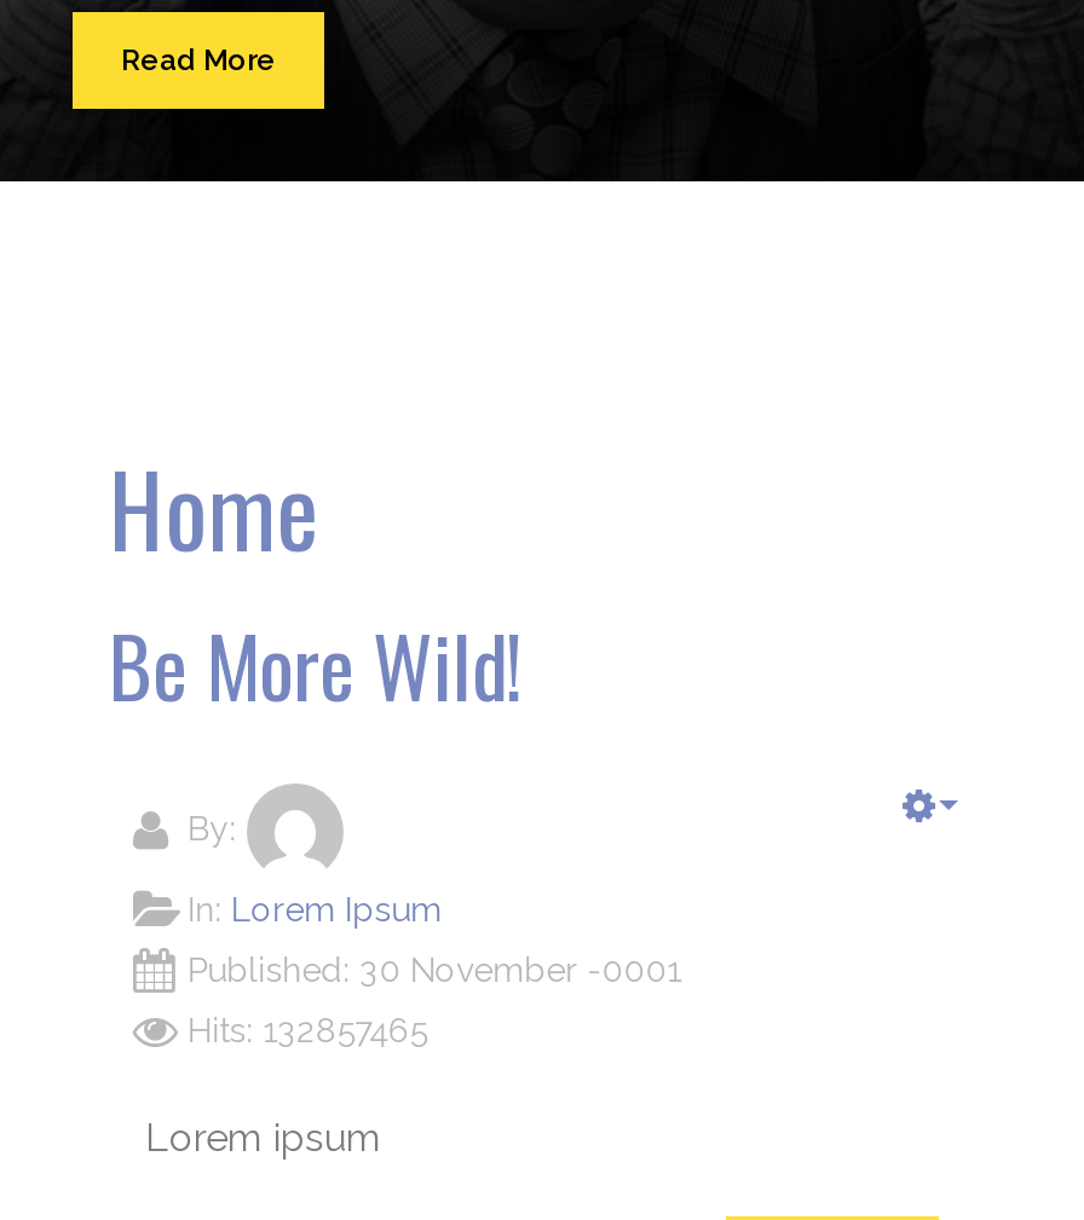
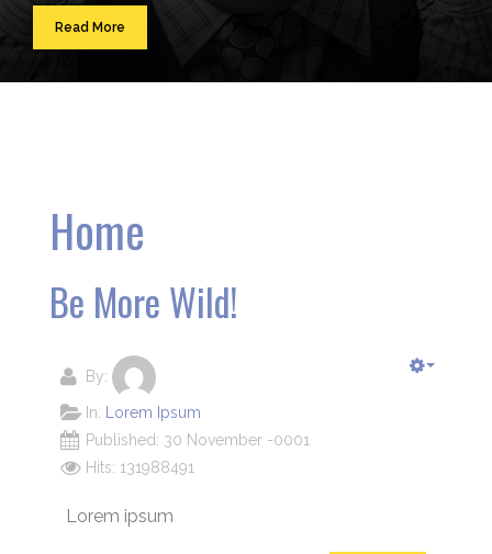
[188,1011,427,1050] Hits: 132857465 -> [85,459,194,476] Hits: 131988491

